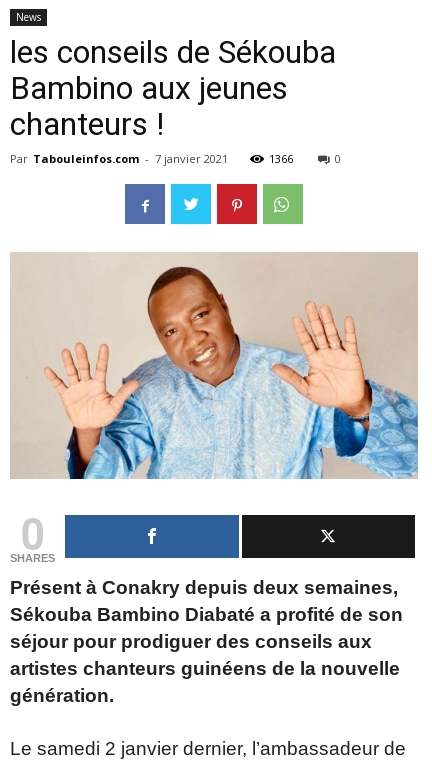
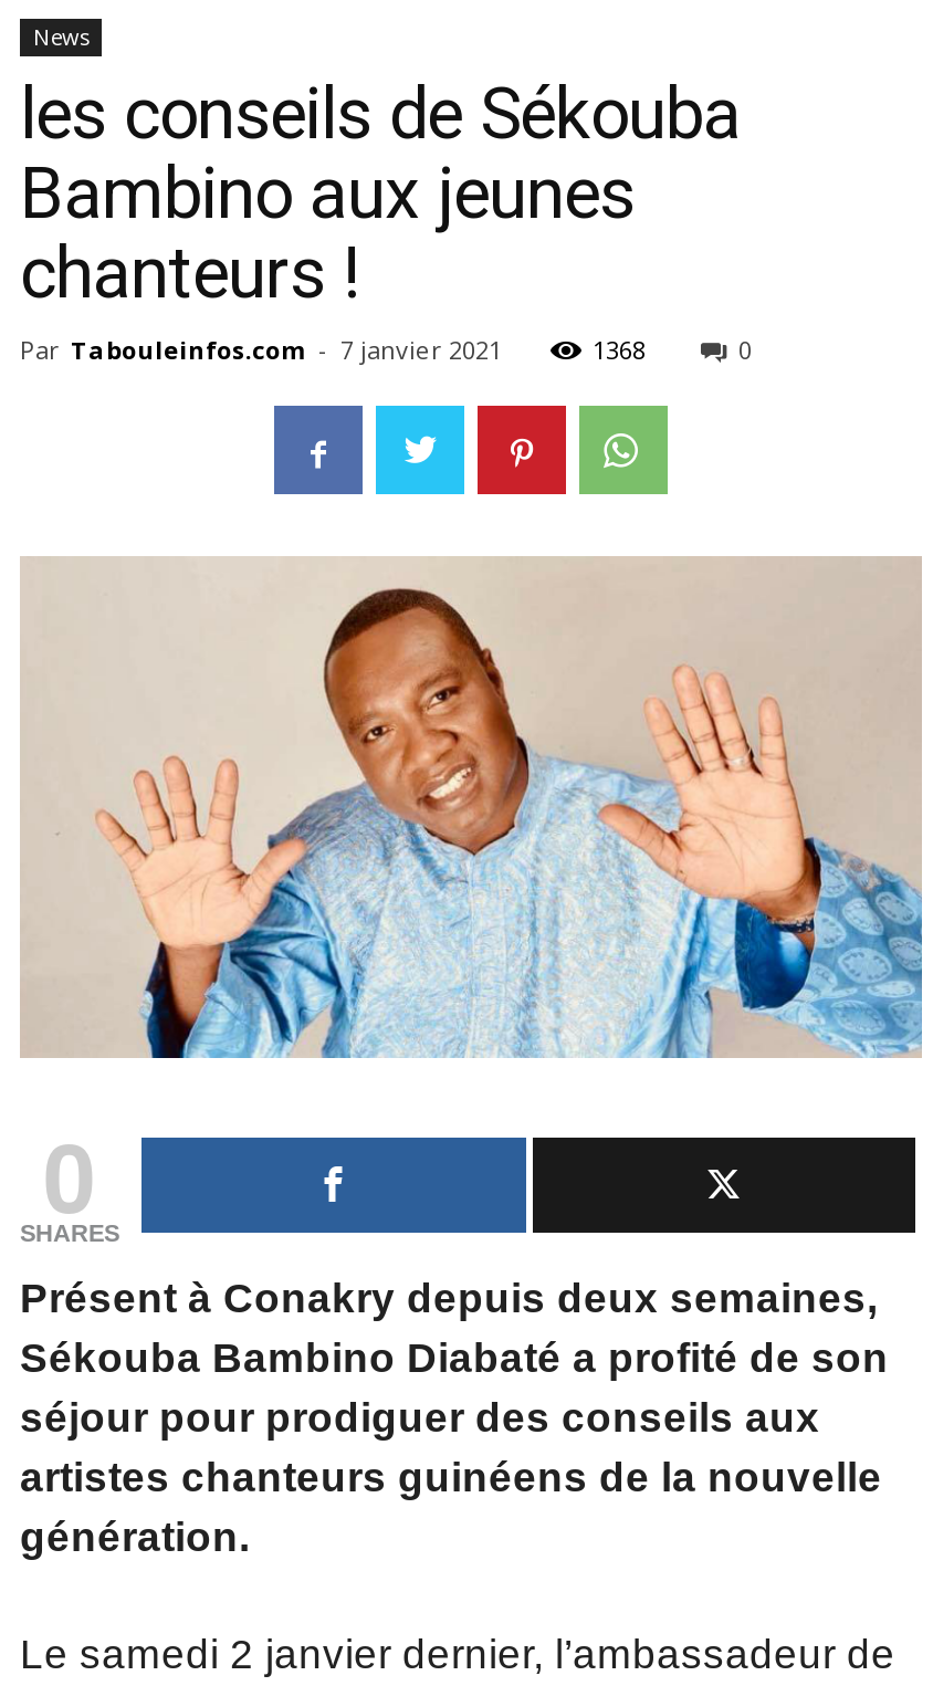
[269,151,293,166] 1366 -> [593,333,646,366] 1368

